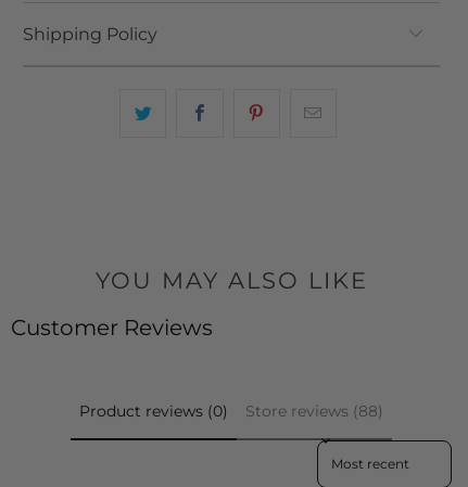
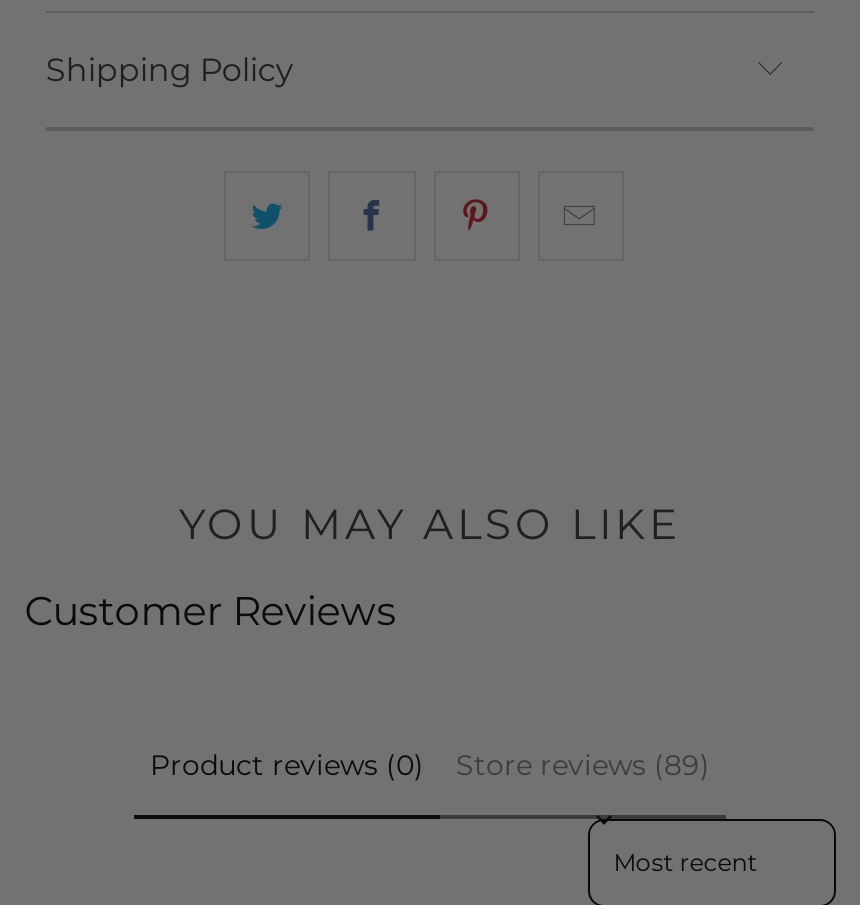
[245,401,383,421] Store reviews (88) -> [456,747,710,783] Store reviews (89)

